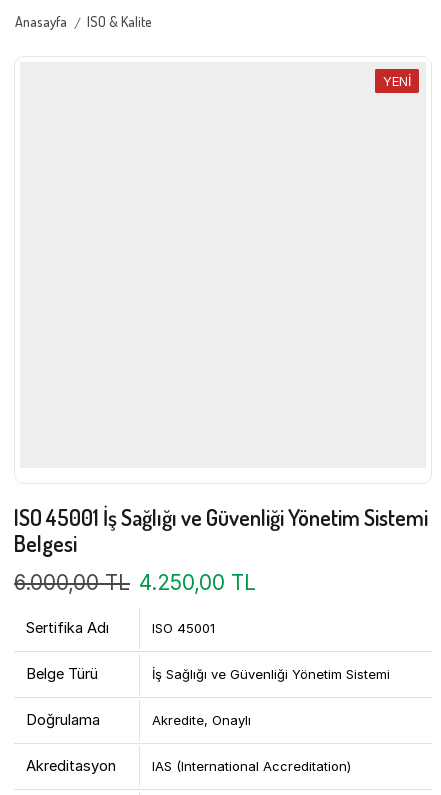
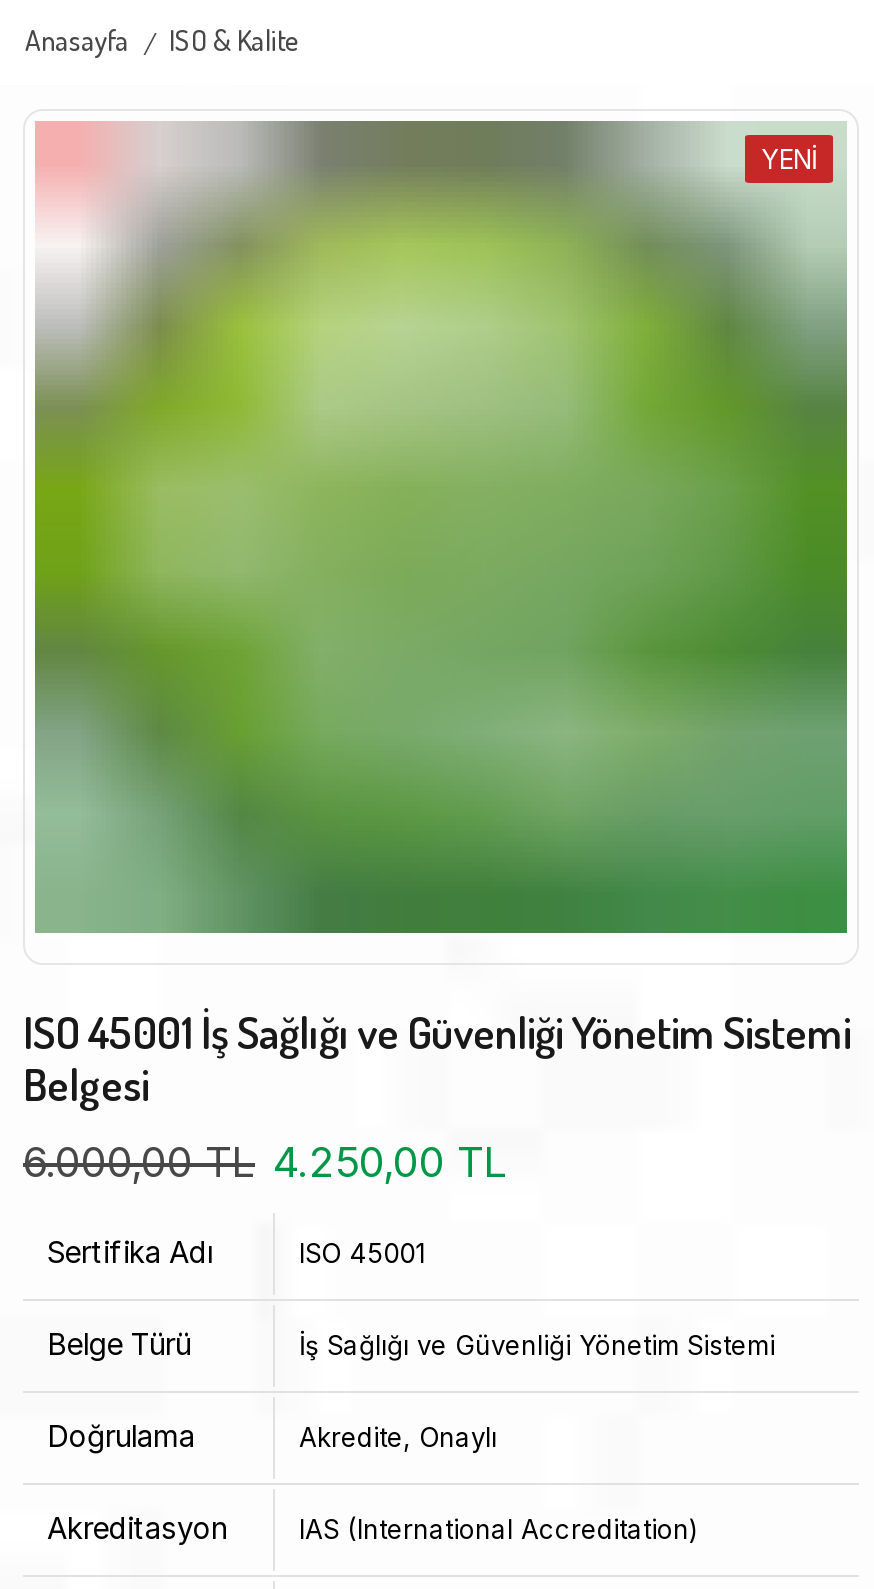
none -> [33,119,849,935] [image]

